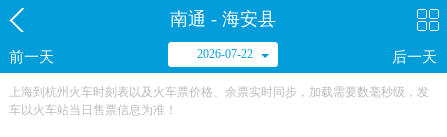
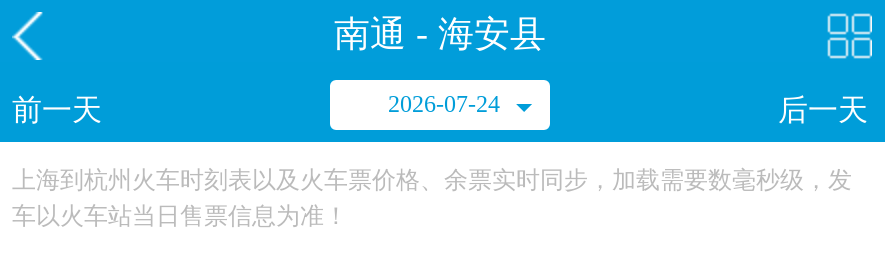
[197,47,256,61] 2026-07-22 -> [388,90,506,118] 2026-07-24

